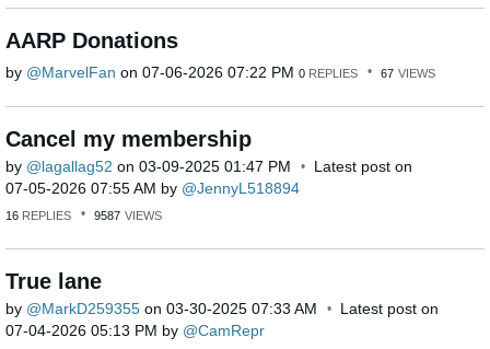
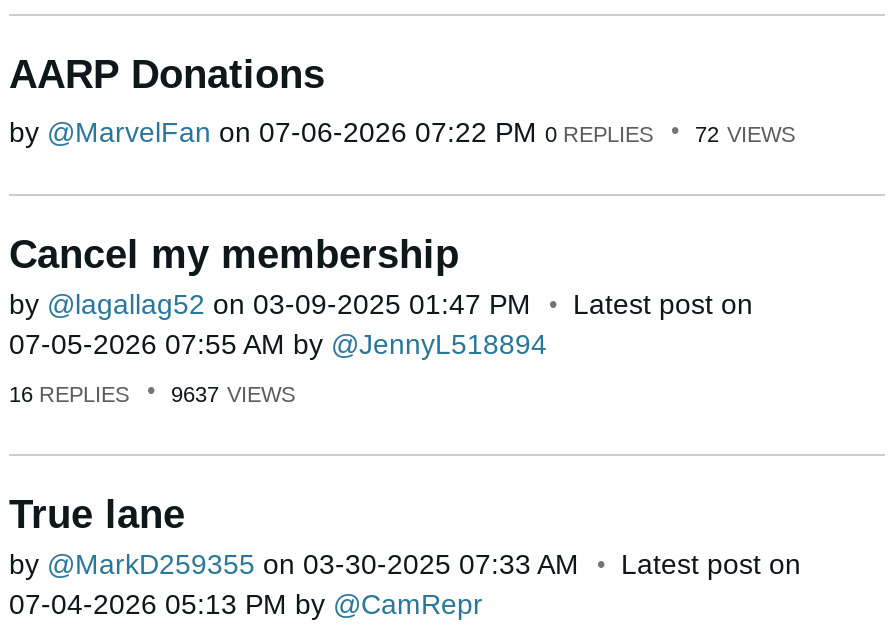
[5,63,435,81] by MarvelFan on 07-06-2026 07:22 PM 0 REPLIES 67 VIEWS -> [9,115,795,147] by MarvelFan on 07-06-2026 07:22 PM 0 REPLIES 72 VIEWS
[5,209,162,222] 16 REPLIES 9587 VIEWS -> [9,382,295,406] 16 REPLIES 9637 VIEWS

